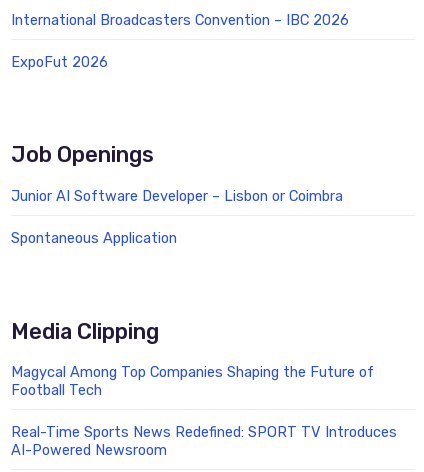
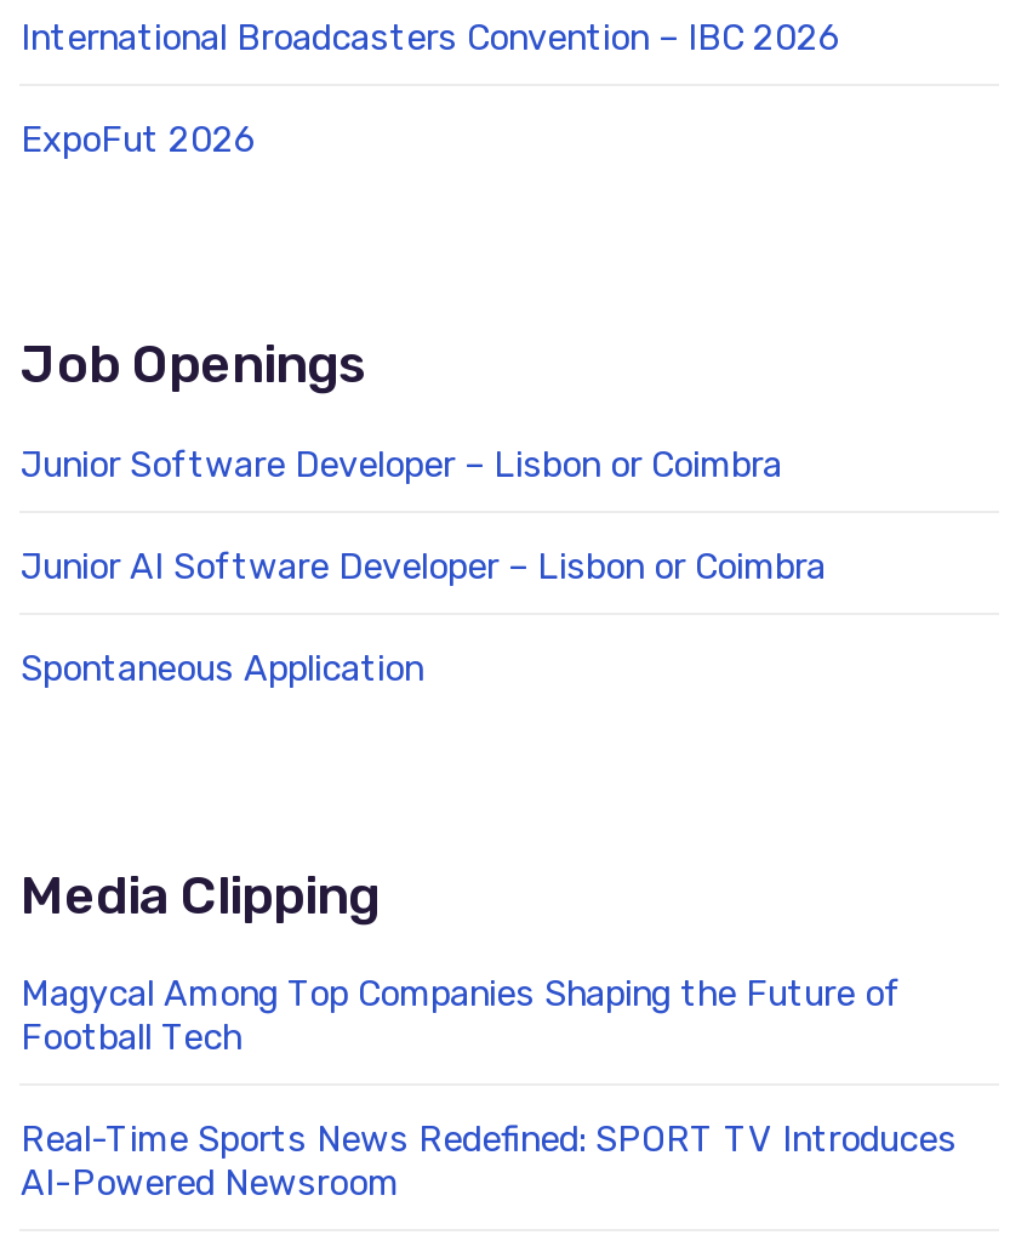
none -> [21,443,782,487] Junior Software Developer – Lisbon or Coimbra

